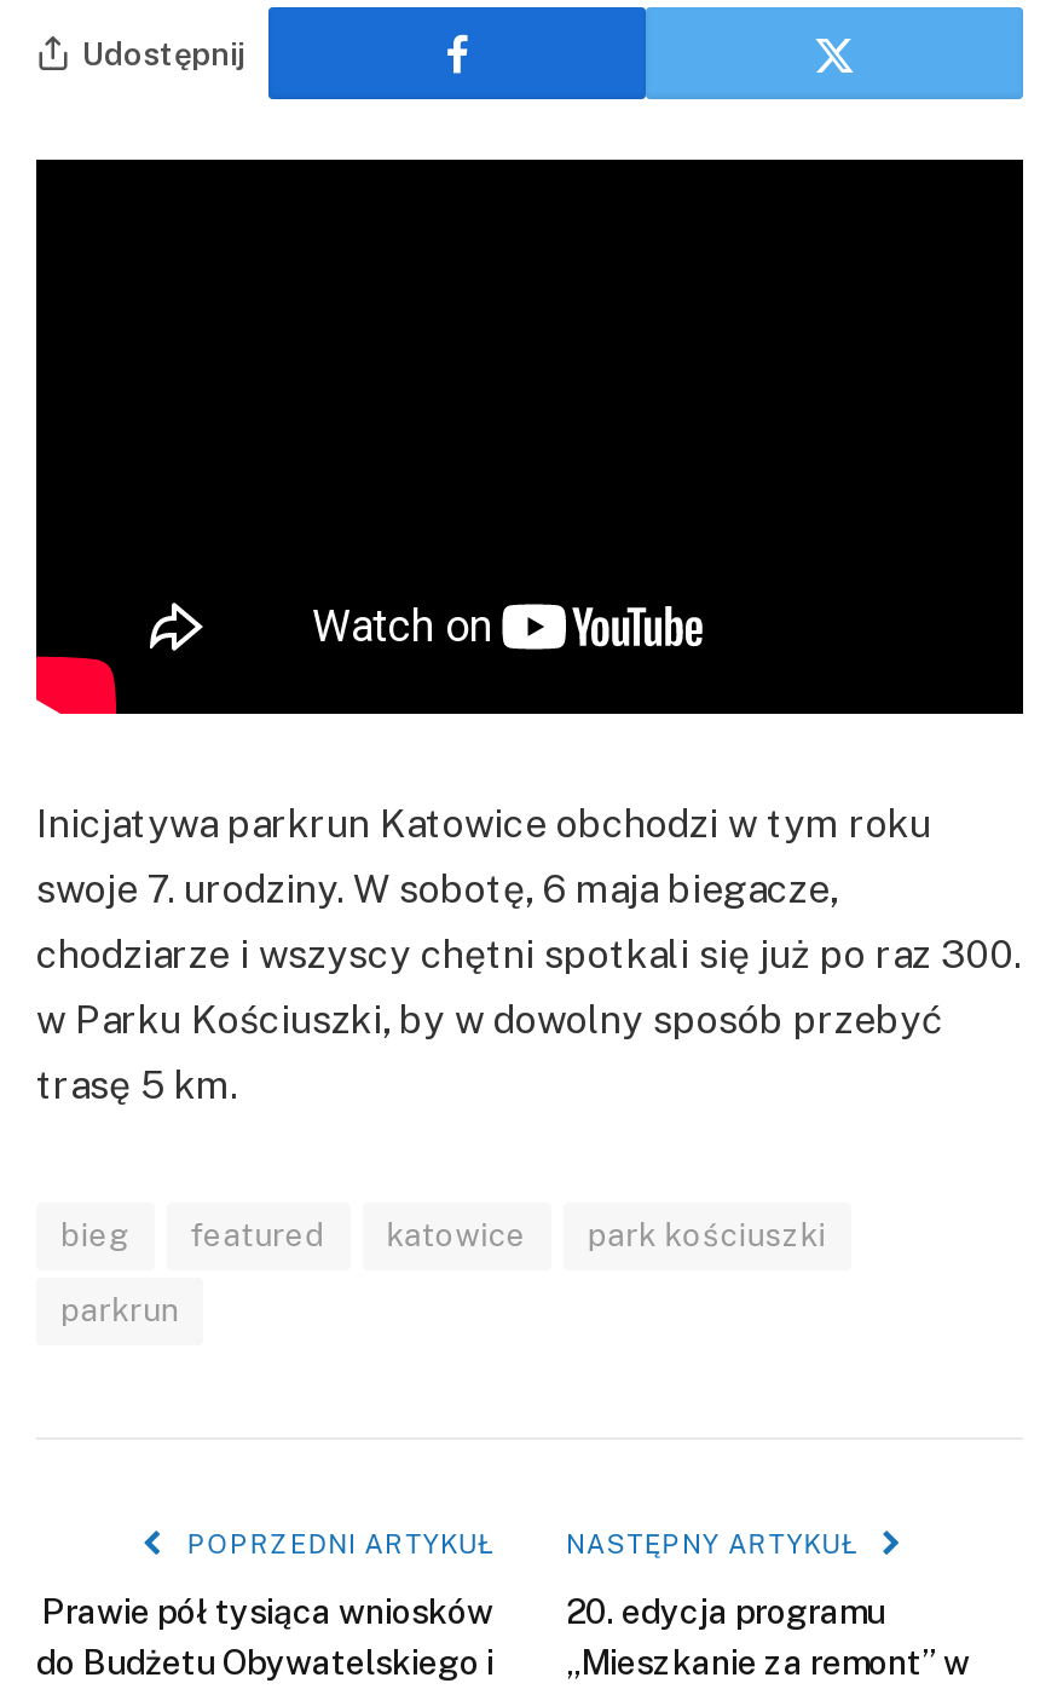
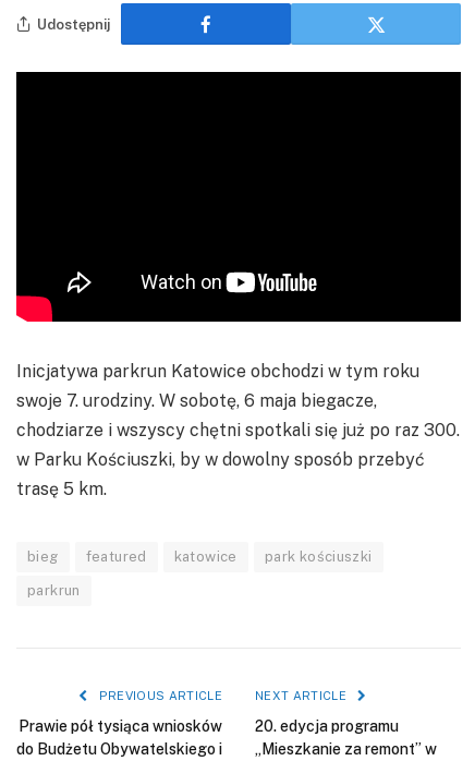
[179,1530,493,1559] POPRZEDNI ARTYKUŁ -> [95,689,222,703] PREVIOUS ARTICLE
[566,1530,865,1559] NASTĘPNY ARTYKUŁ -> [255,689,350,703] NEXT ARTICLE

